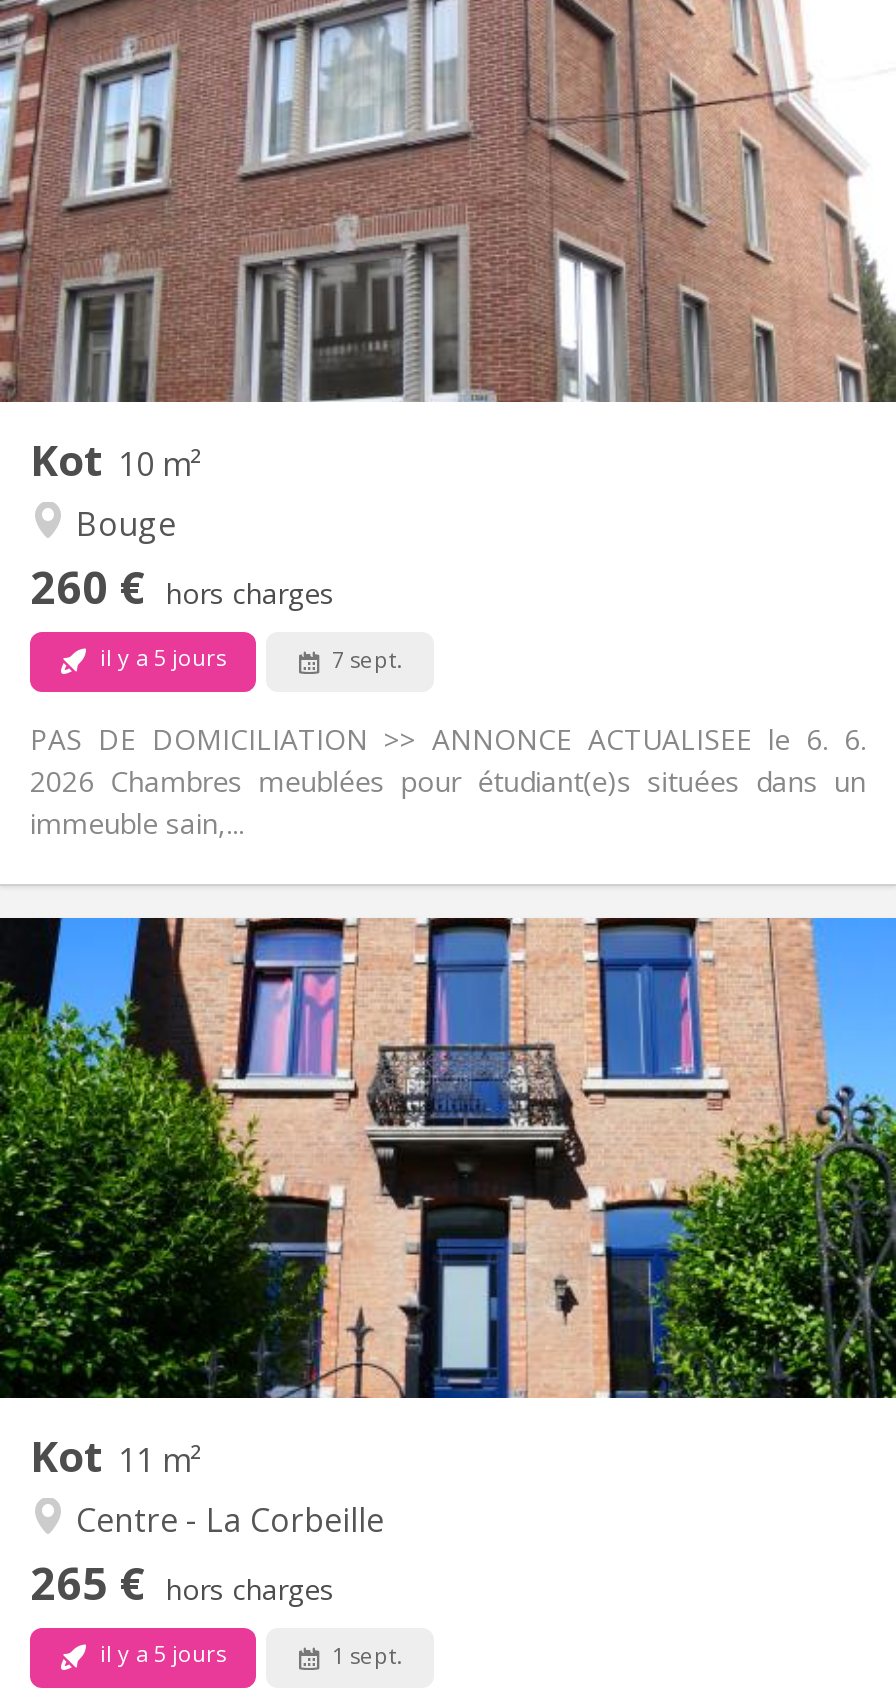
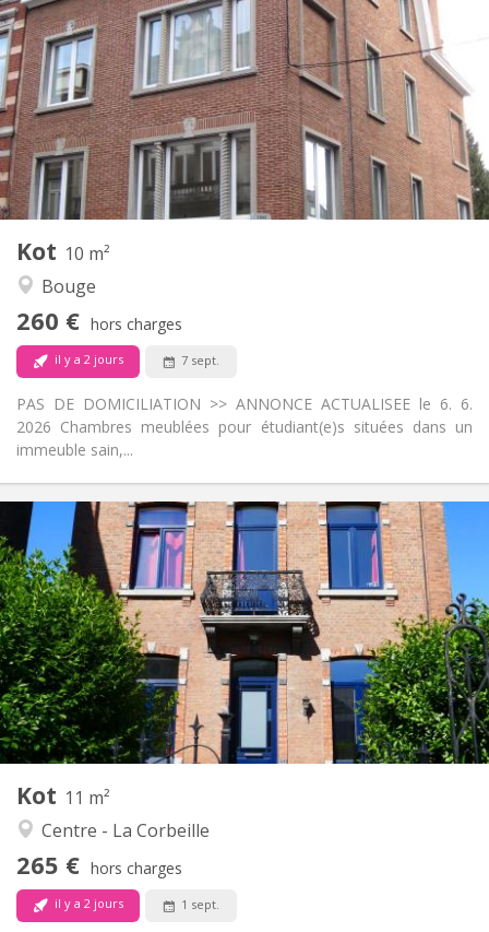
[94,643,226,673] il y a 5 jours -> [51,351,123,368] il y a 2 jours
[94,1639,226,1669] il y a 5 jours -> [51,895,123,912] il y a 2 jours

